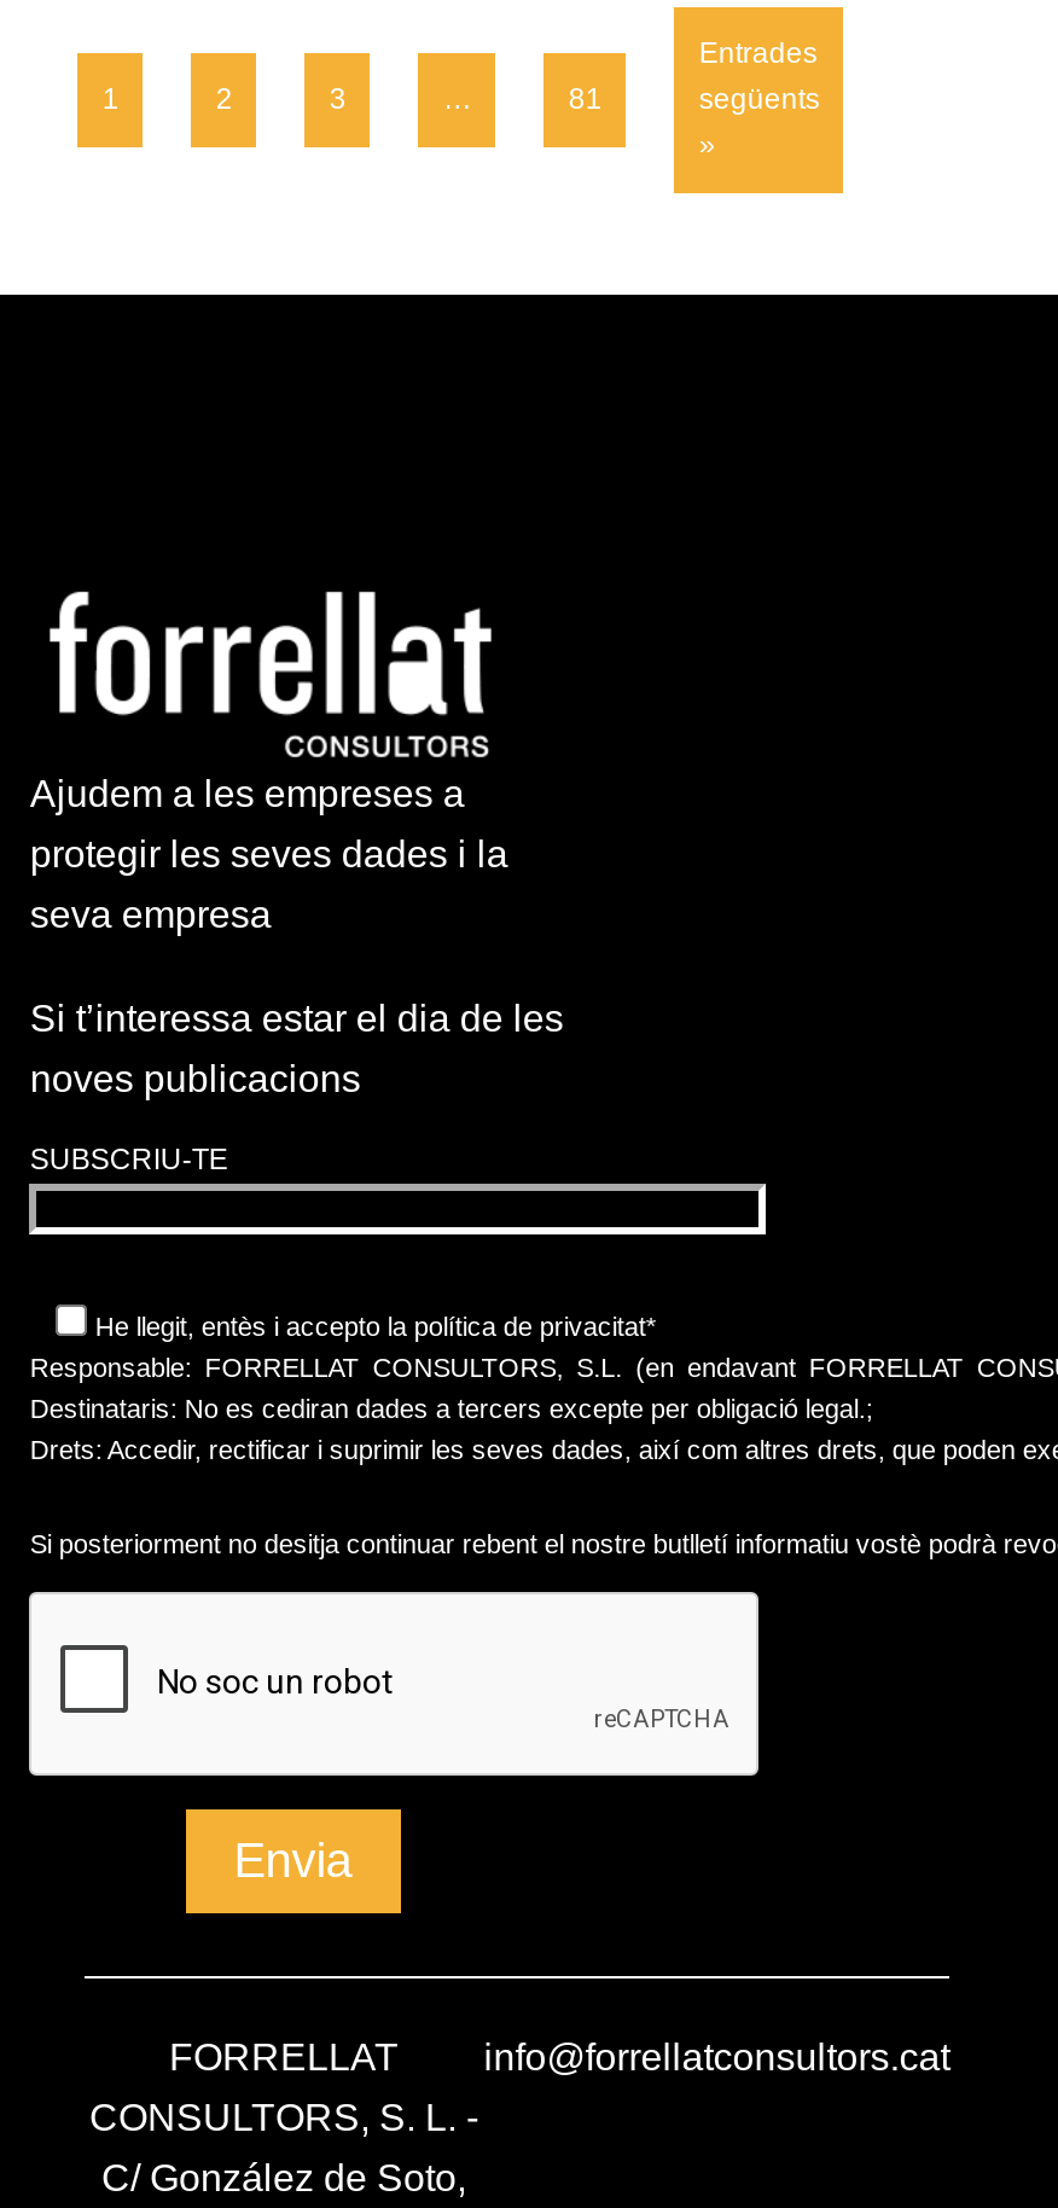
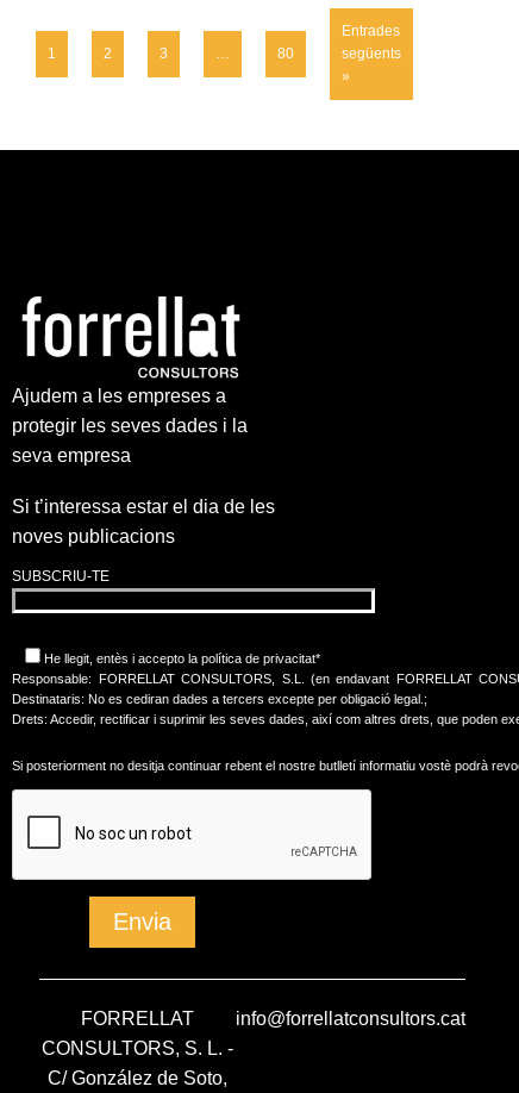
[569,81,602,115] 81 -> [278,45,294,61] 80

